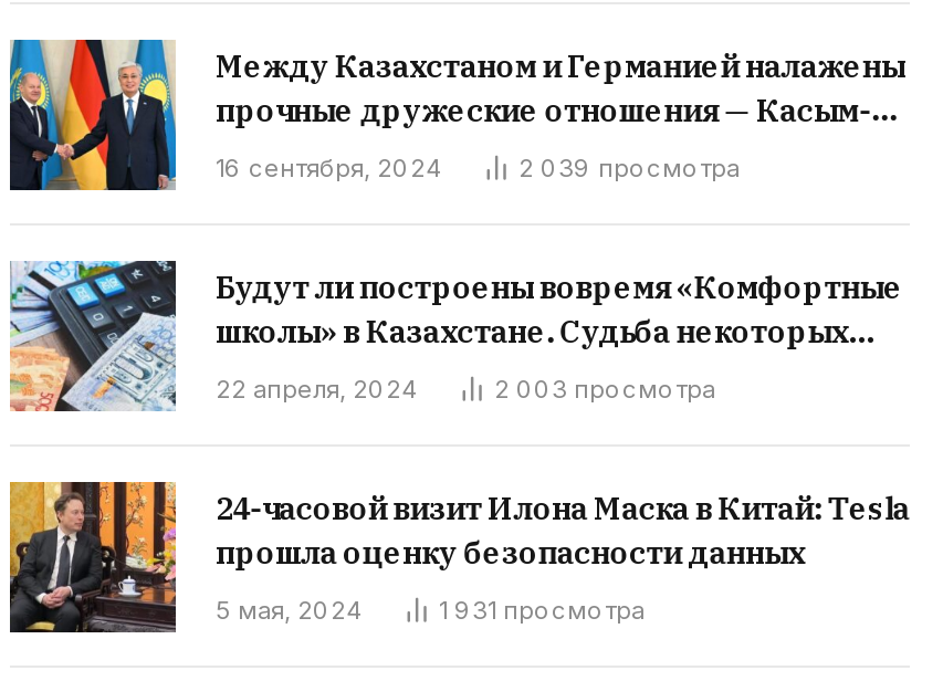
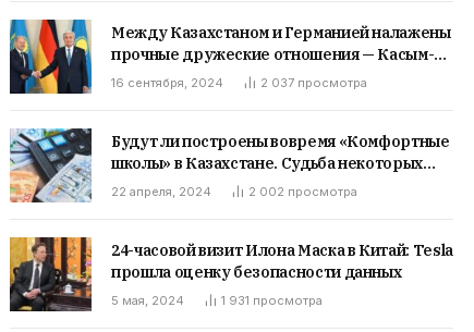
[518,152,740,183] 2 039 просмотра -> [260,75,367,90] 2 037 просмотра
[494,374,715,405] 2 003 просмотра -> [248,184,357,199] 2 002 просмотра

